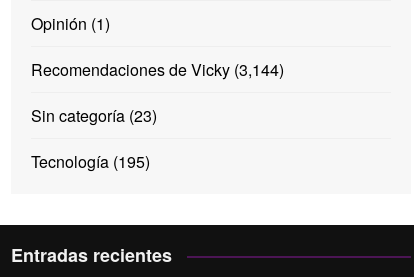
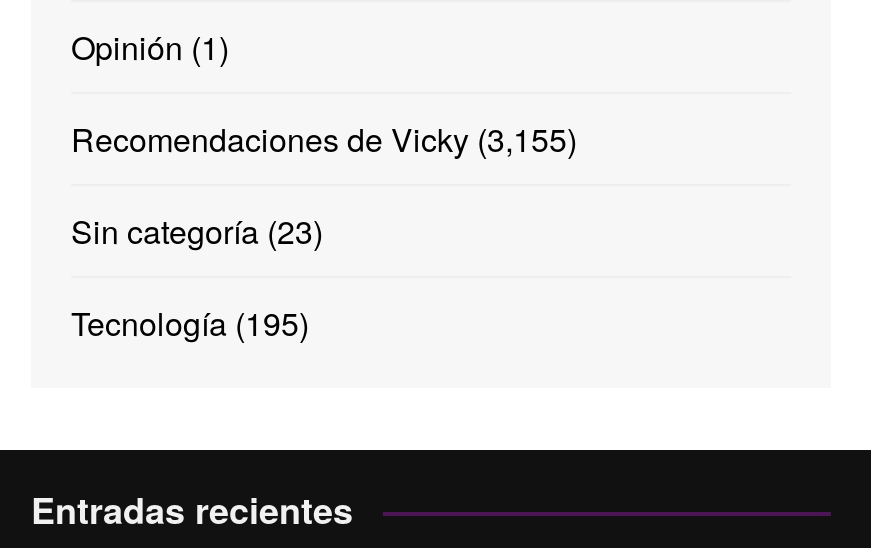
[31,58,284,81] Recomendaciones de Vicky (3,144) -> [71,117,577,163] Recomendaciones de Vicky (3,155)

